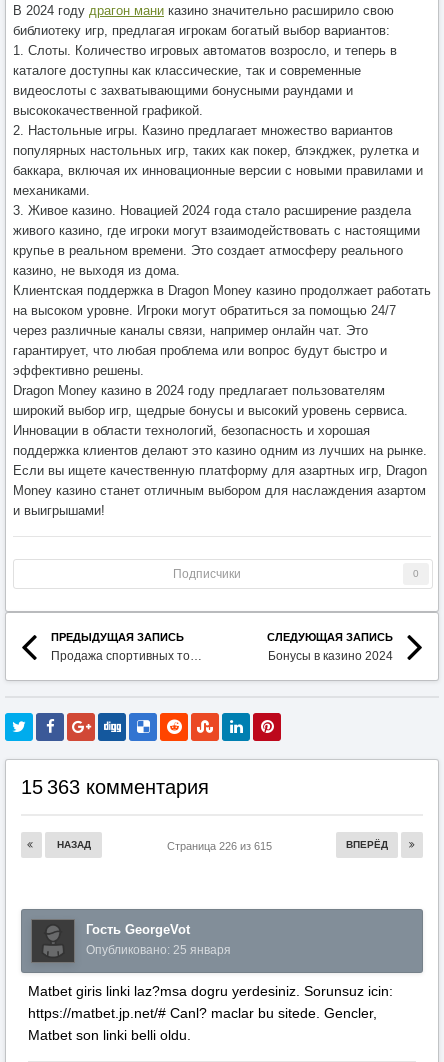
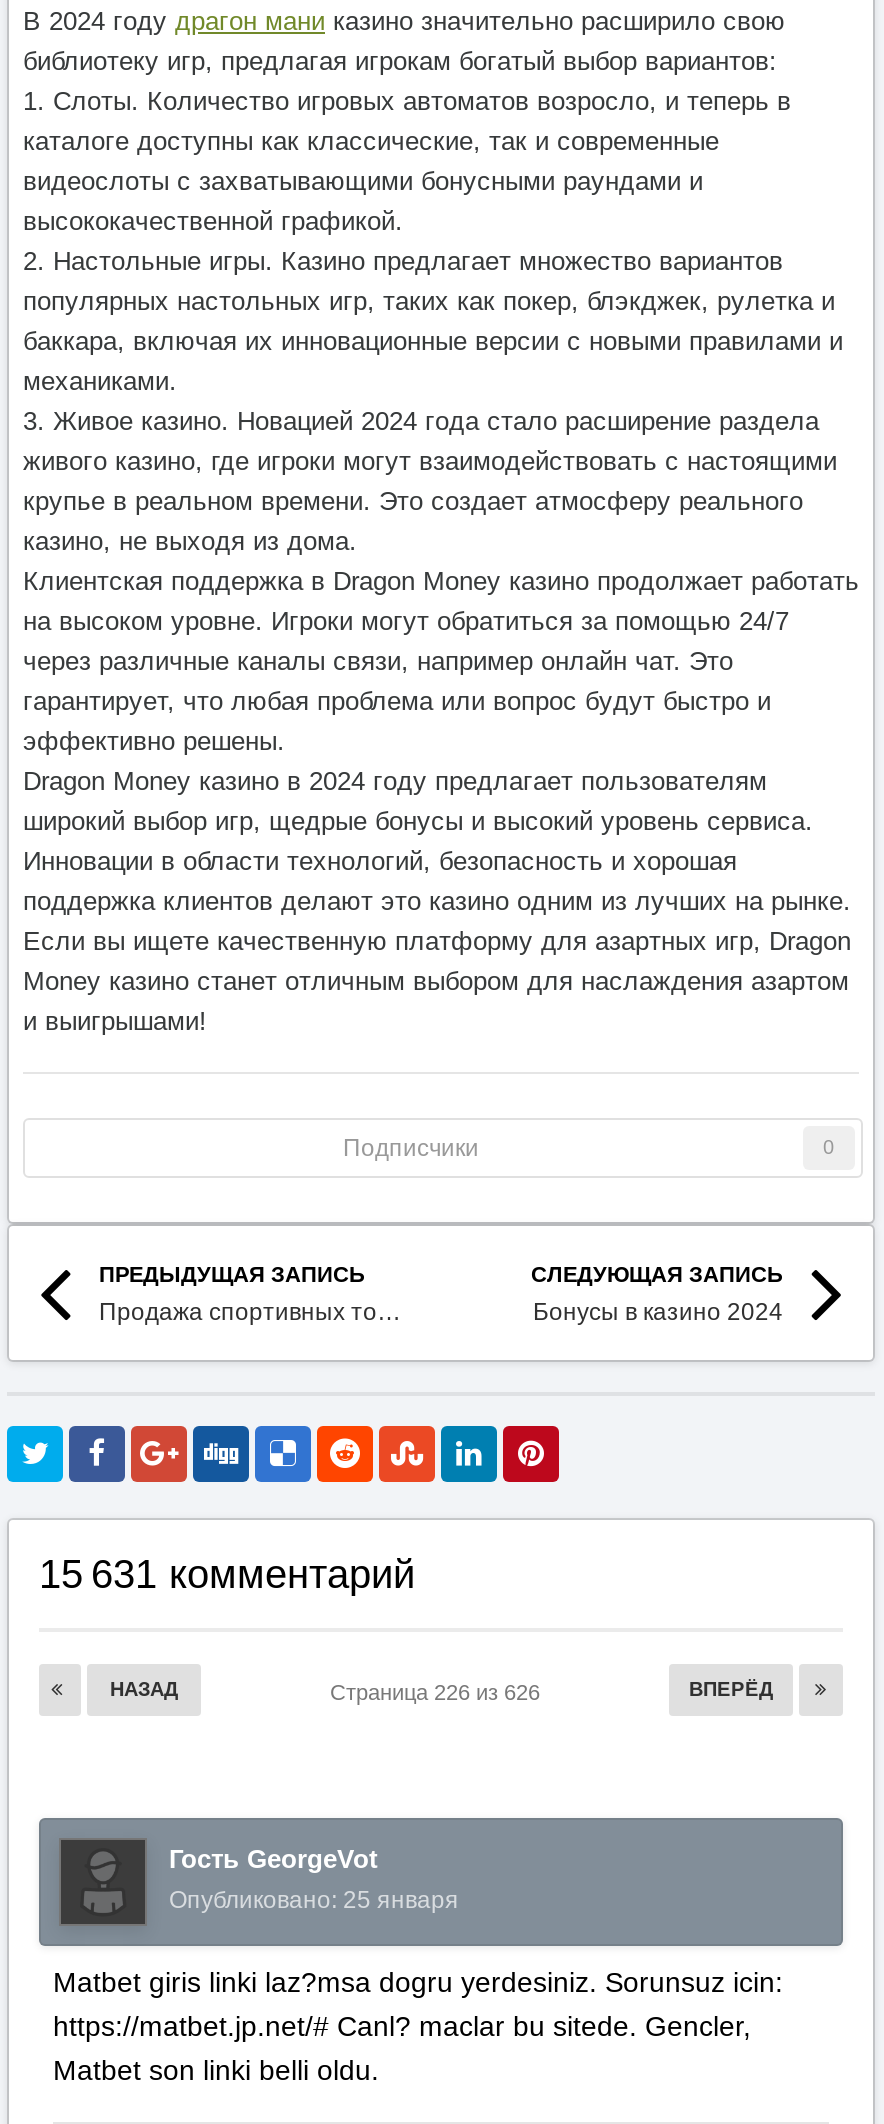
[21,776,209,798] 15 363 комментария -> [39,1552,415,1596] 15 631 комментарий
[166,840,277,852] Страница 226 из 615 -> [330,1680,552,1704] Страница 226 из 626

